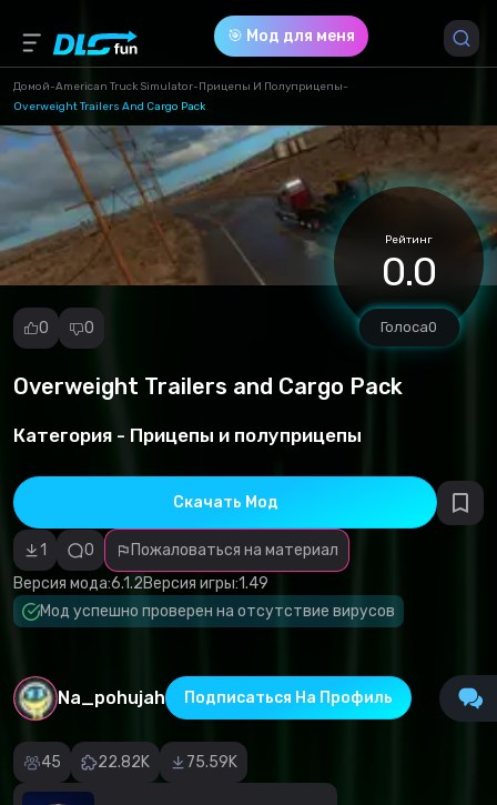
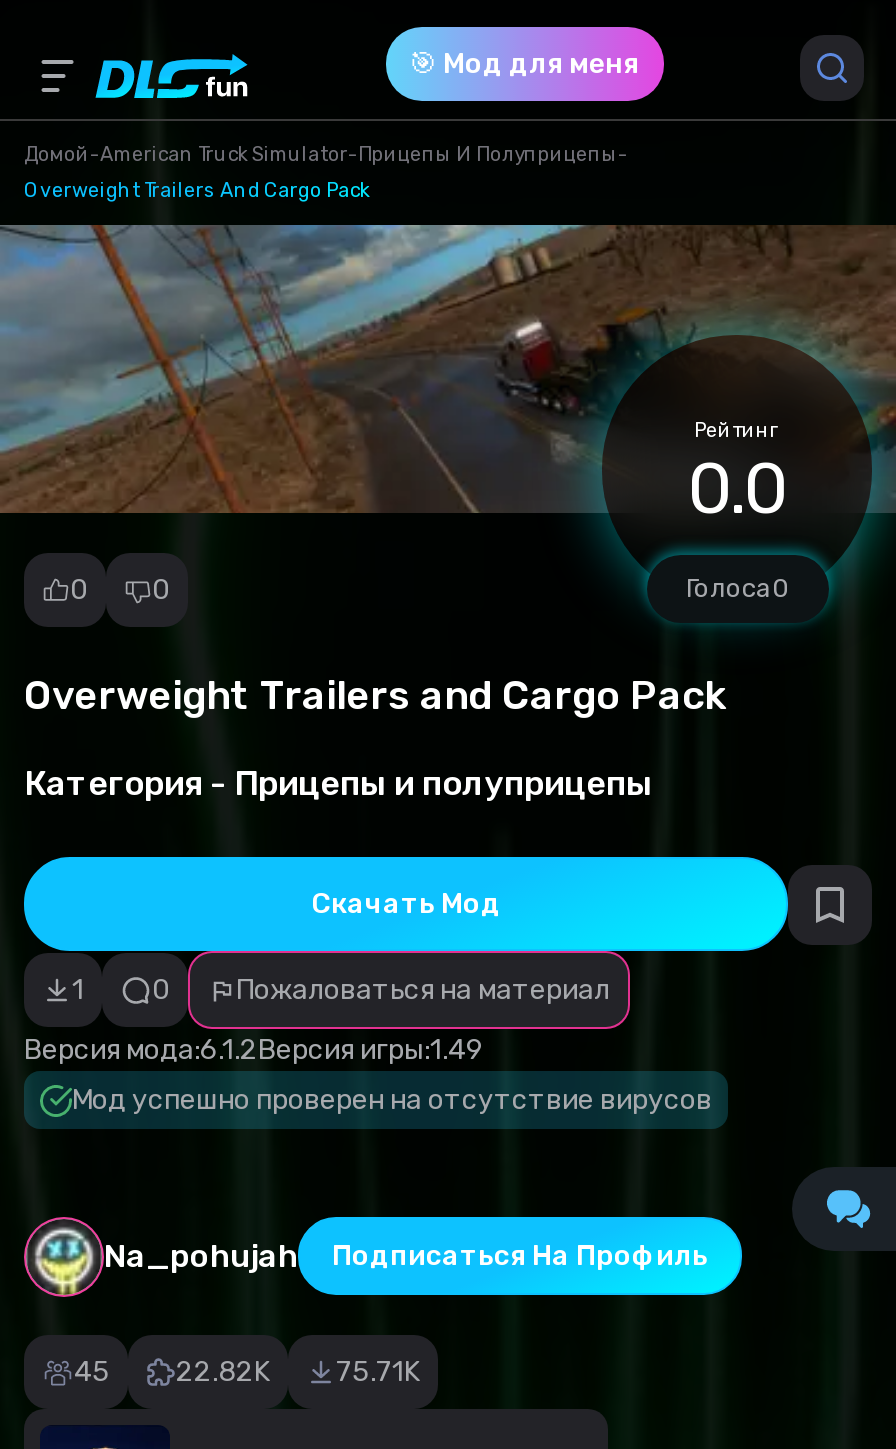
[440,651,494,721] [image] -> [794,1169,890,1295] [image]
[41,753,237,772] 45 22.82K 75.59K -> [74,1355,420,1389] 45 22.82K 75.71K

